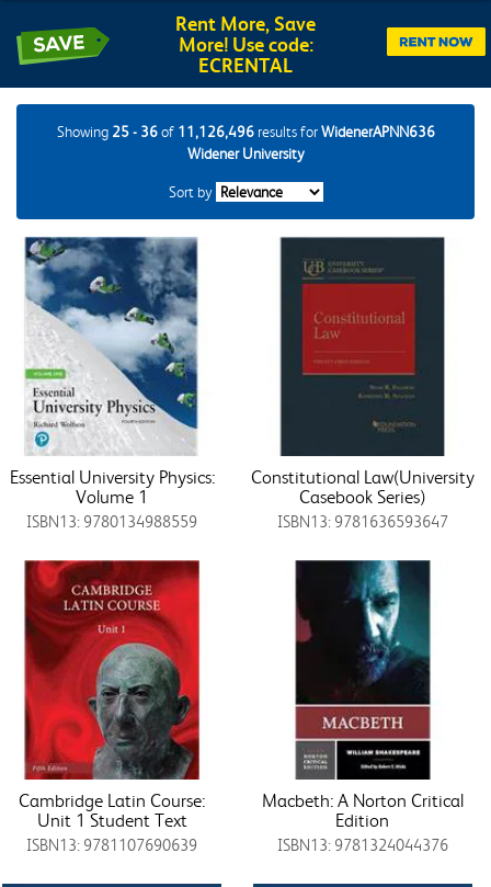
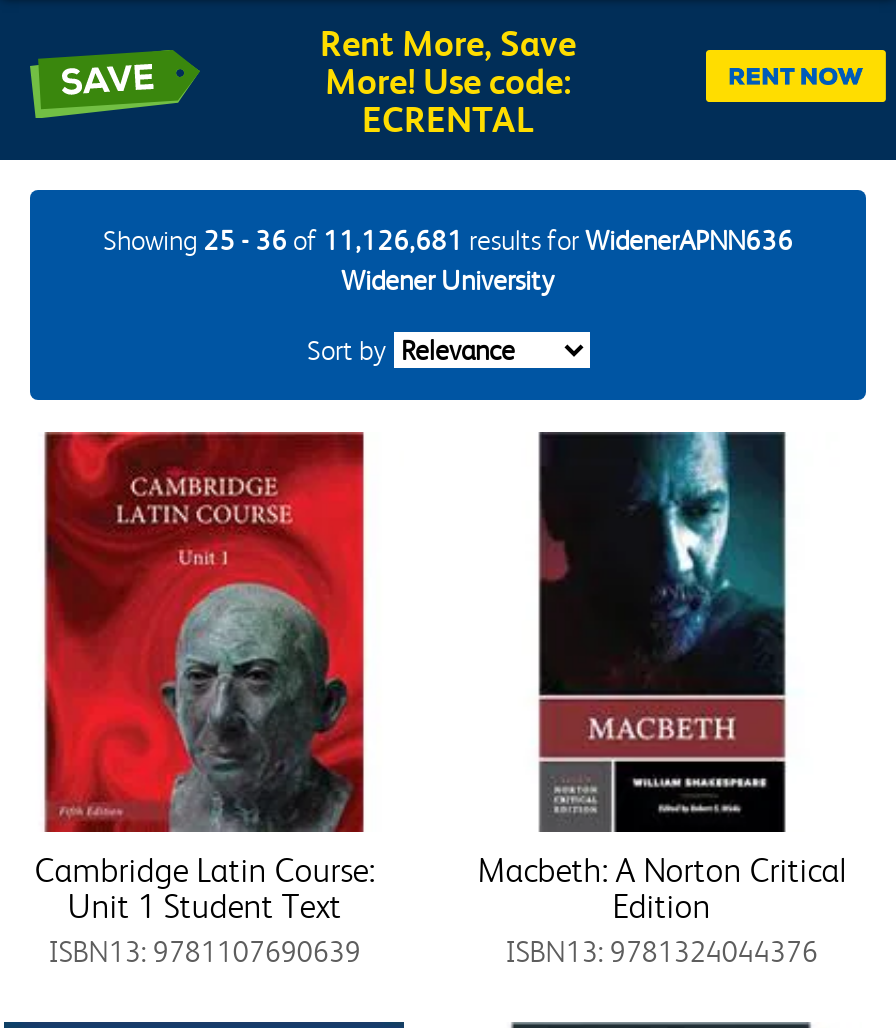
[56,123,435,140] Showing 25 - 36 of 11,126,496 results for WidenerAPNN636 -> [103,224,793,256] Showing 25 - 36 of 11,126,681 results for WidenerAPNN636
[10,236,215,532] [image] | Essential University Physics: | Volume 1 | ISBN13: 9780134988559 -> none
[251,236,474,532] [image] | Constitutional Law(University | Casebook Series) | ISBN13: 9781636593647 -> none

